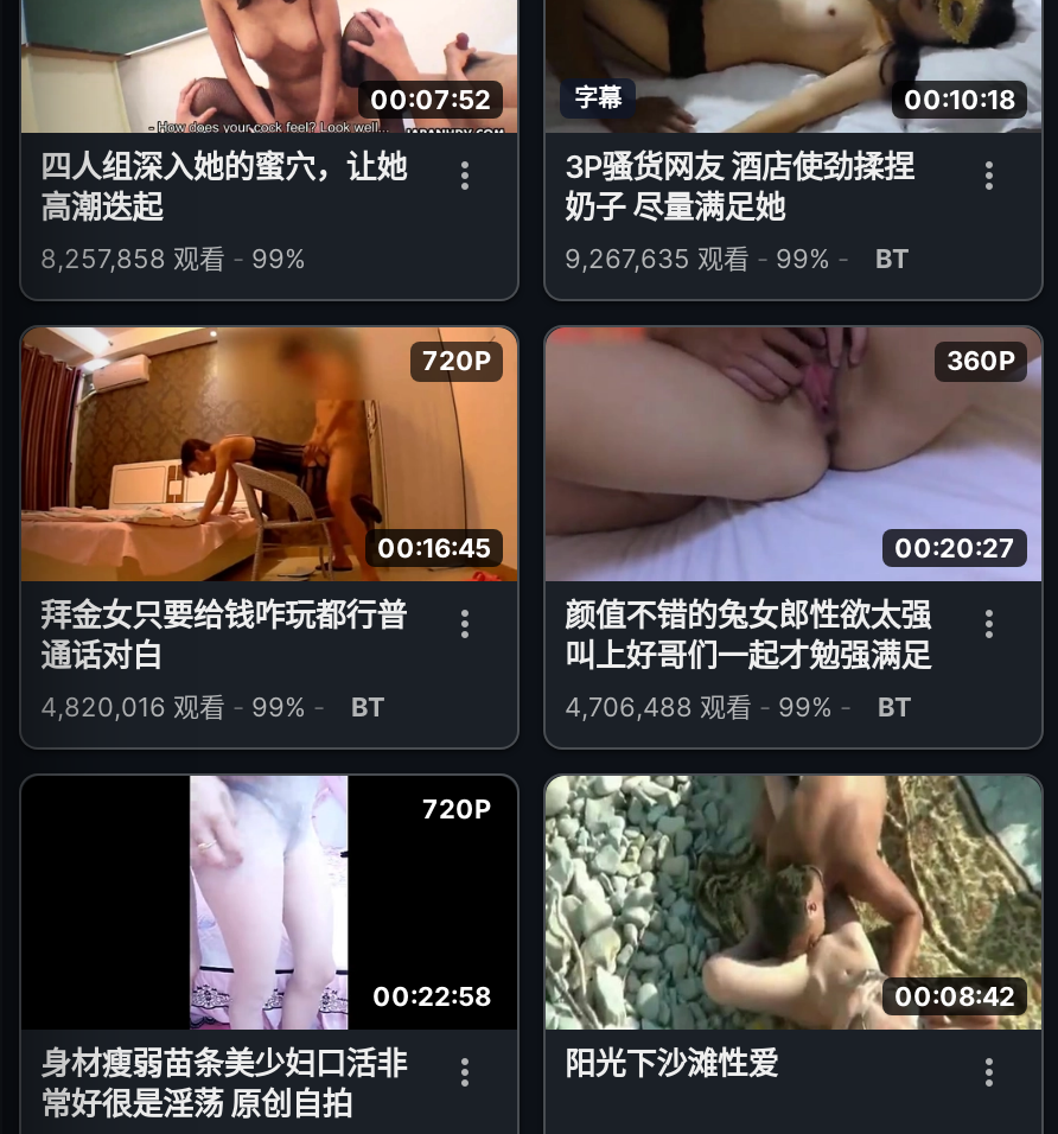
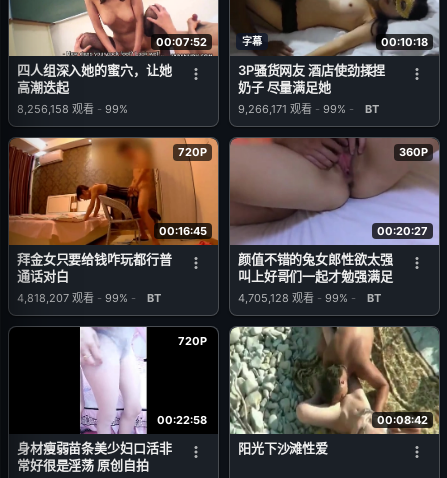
[40,242,306,275] 8,257,858观看 - 99% -> [17,102,128,116] 8,256,158观看 - 99%
[565,242,909,275] 9,267,635观看 - 99% - BT -> [238,102,379,116] 9,266,171观看 - 99% - BT
[40,691,384,724] 4,820,016观看 - 99% - BT -> [17,291,161,305] 4,818,207观看 - 99% - BT
[565,691,911,724] 4,706,488观看 - 99% - BT -> [238,291,381,305] 4,705,128观看 - 99% - BT

